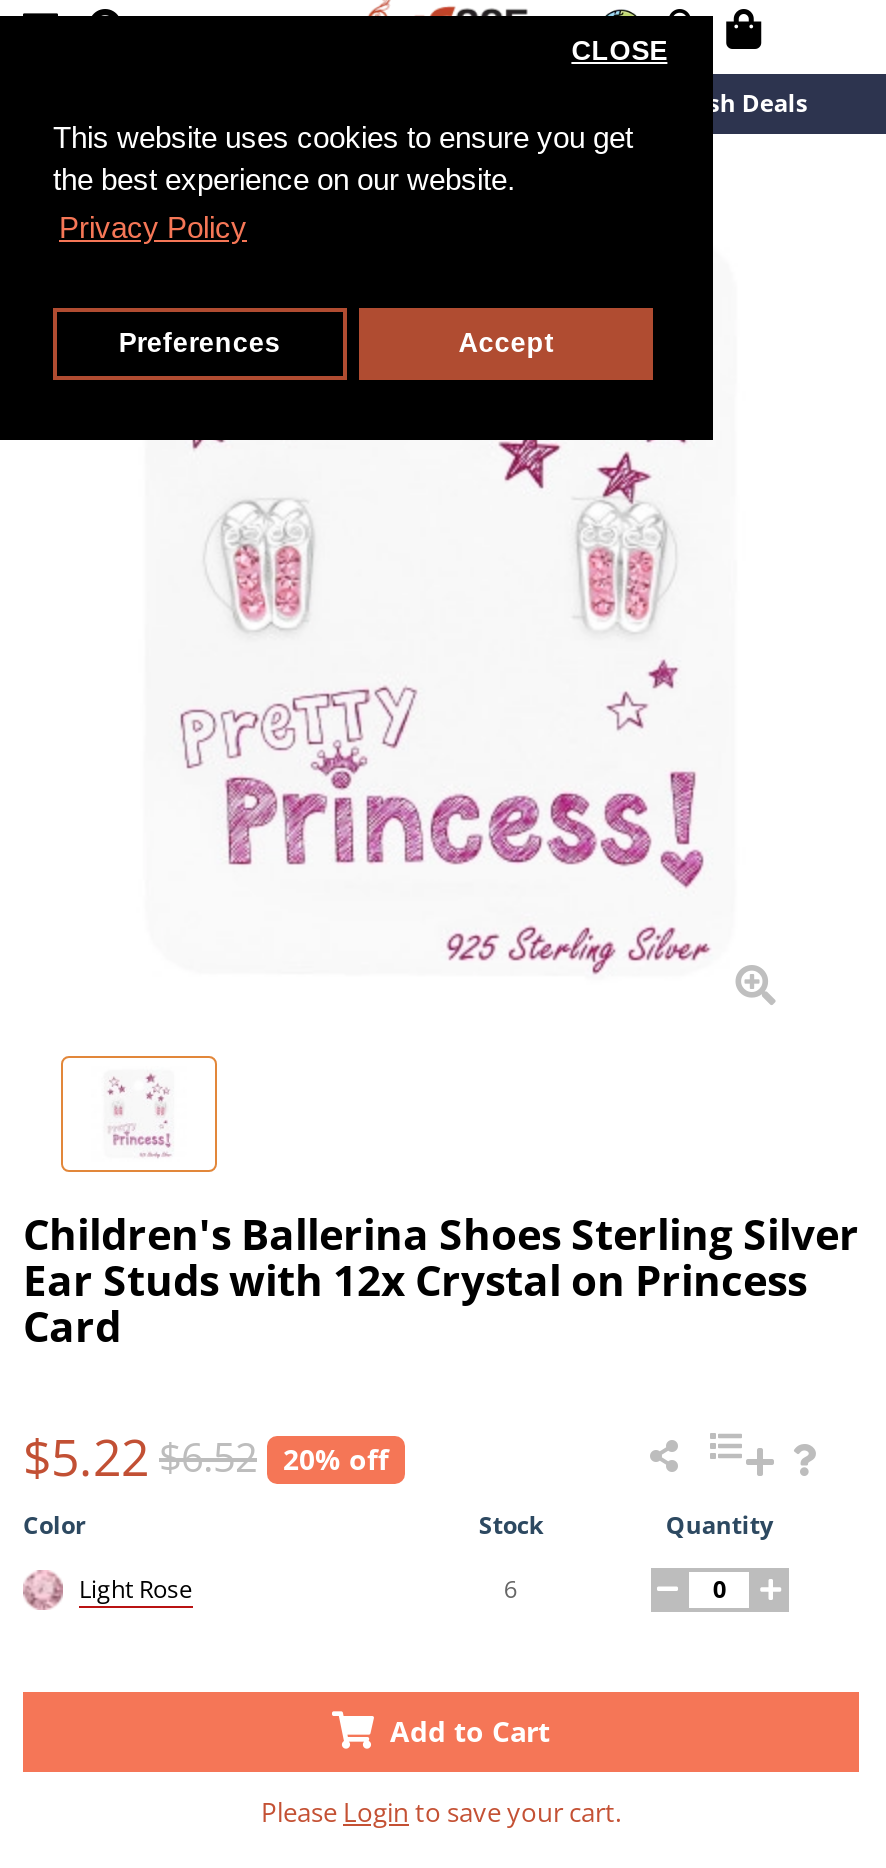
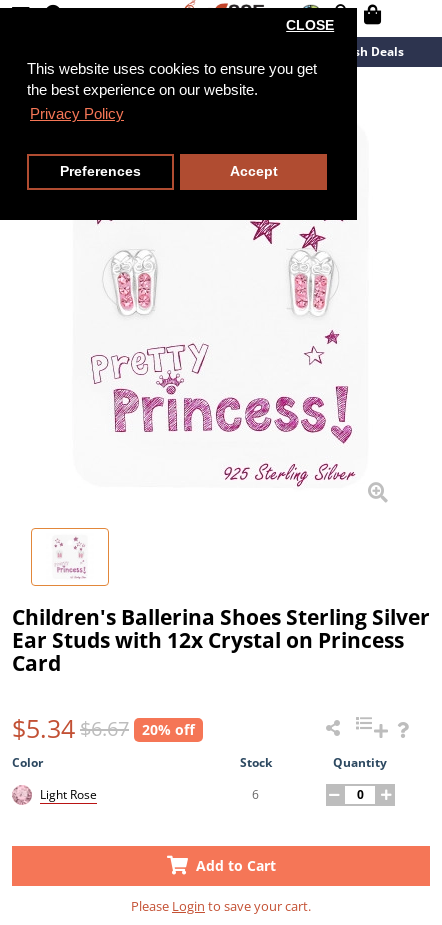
[23,1421,389,1489] $5.22 $6.52 20% off -> [12,711,195,745] $5.34 $6.67 20% off

